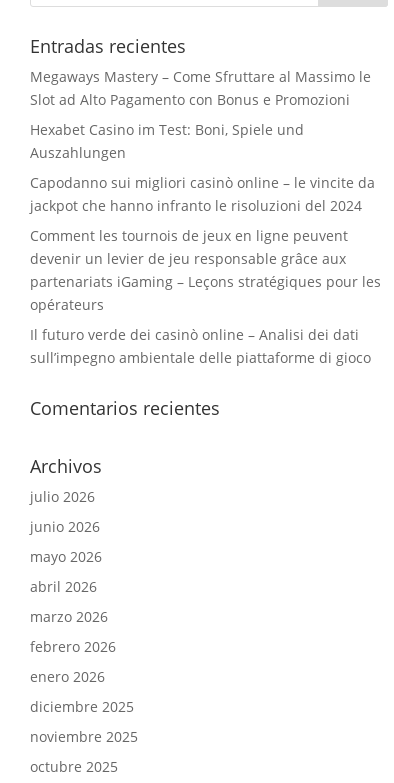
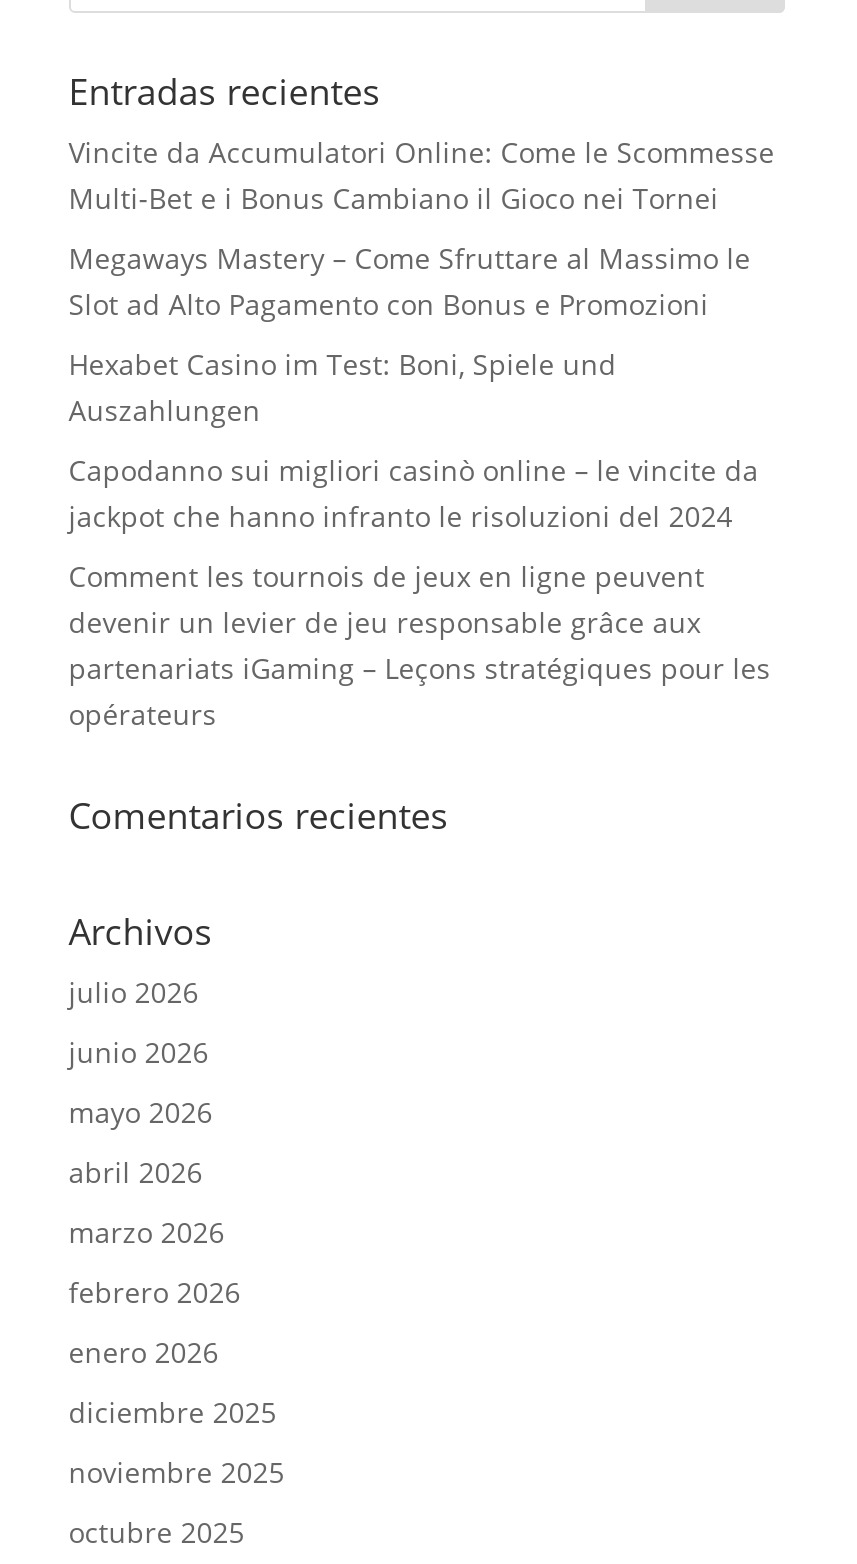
none -> [69,132,775,216] Vincite da Accumulatori Online: Come le Scommesse | Multi‑Bet e i Bonus Cambiano il Gioco nei Tornei
moved [30,67,381,314] -> [69,238,771,732]: Megaways Mastery – Come Sfruttare al Massimo le | Slot ad Alto Pagamento con Bonus e Promozioni | Hexabet Casino im Test: Boni, Spiele und | ... | partenariats iGaming – Leçons stratégiques pour les | opérateurs
[30,325,371,367] Il futuro verde dei casinò online – Analisi dei dati | sull’impegno ambientale delle piattaforme di gioco -> none

